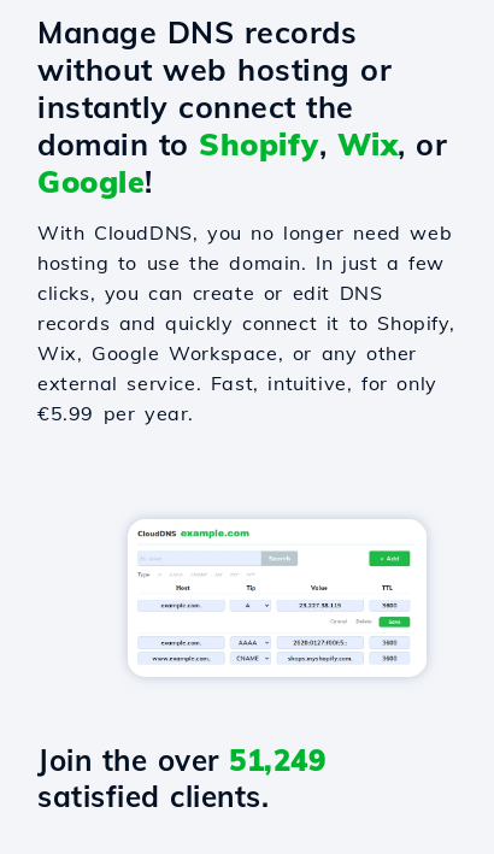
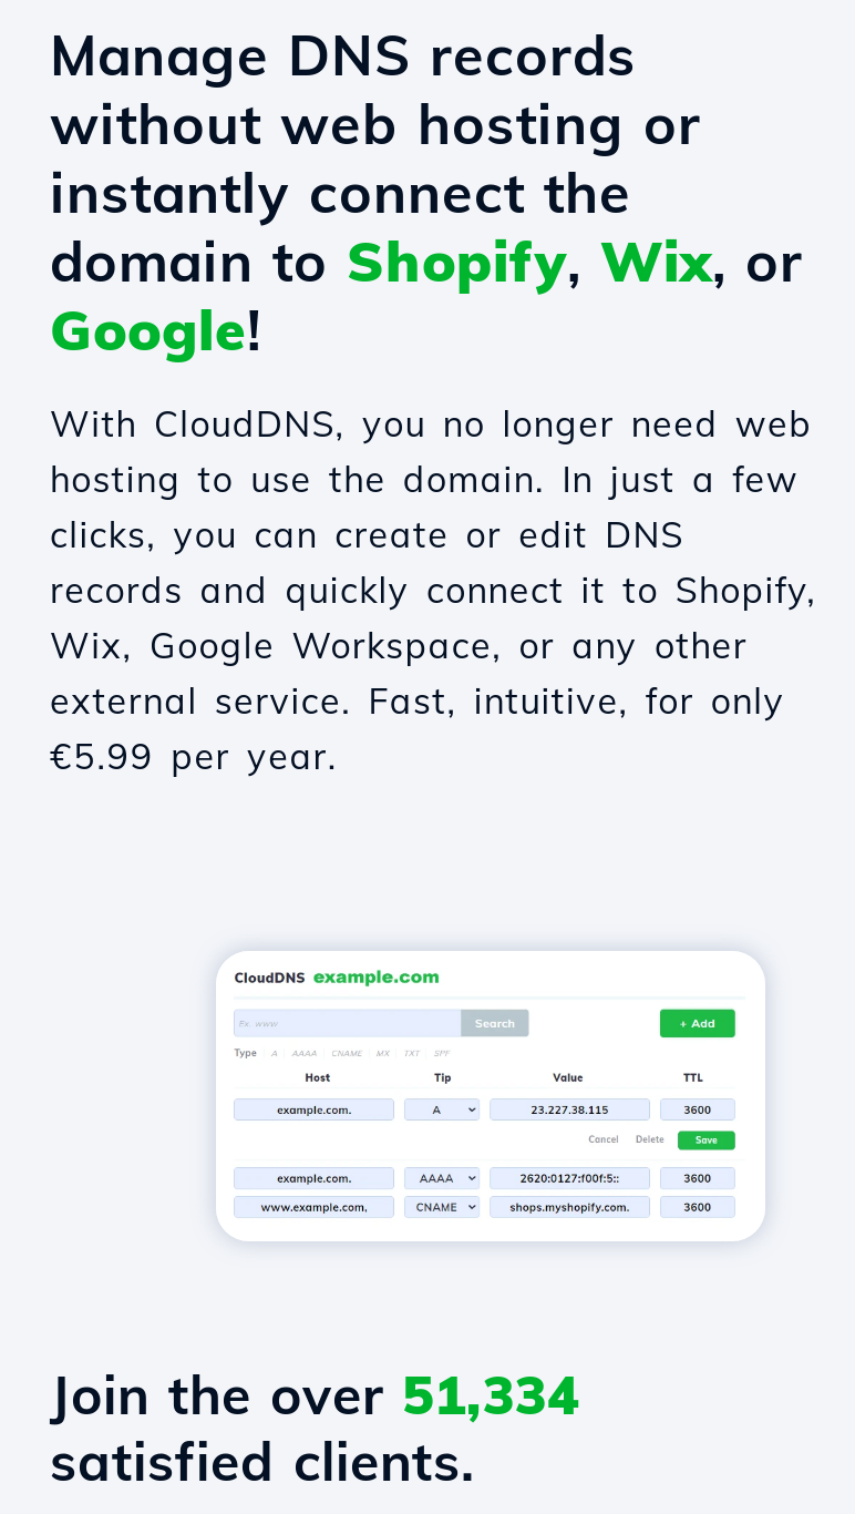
[37,742,325,778] Join the over 51,249 -> [50,1361,579,1428] Join the over 51,334

